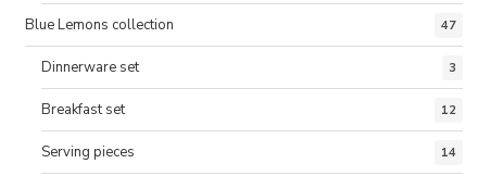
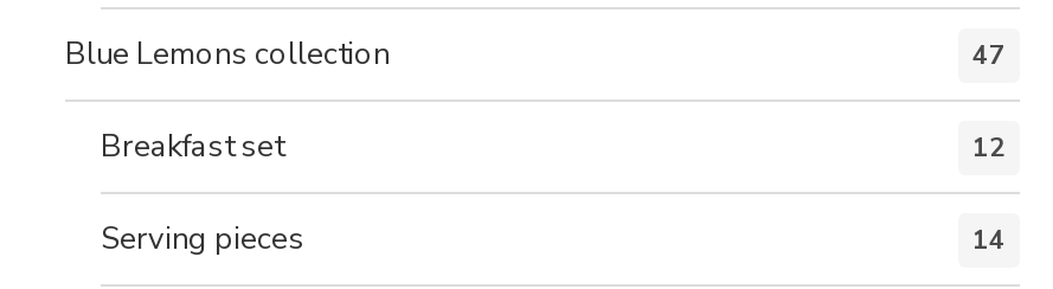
[41,57,456,77] Dinnerware set | 3 -> none

